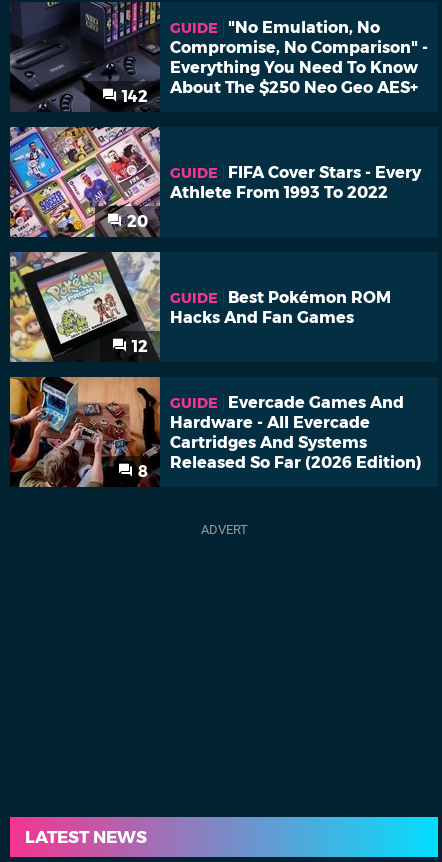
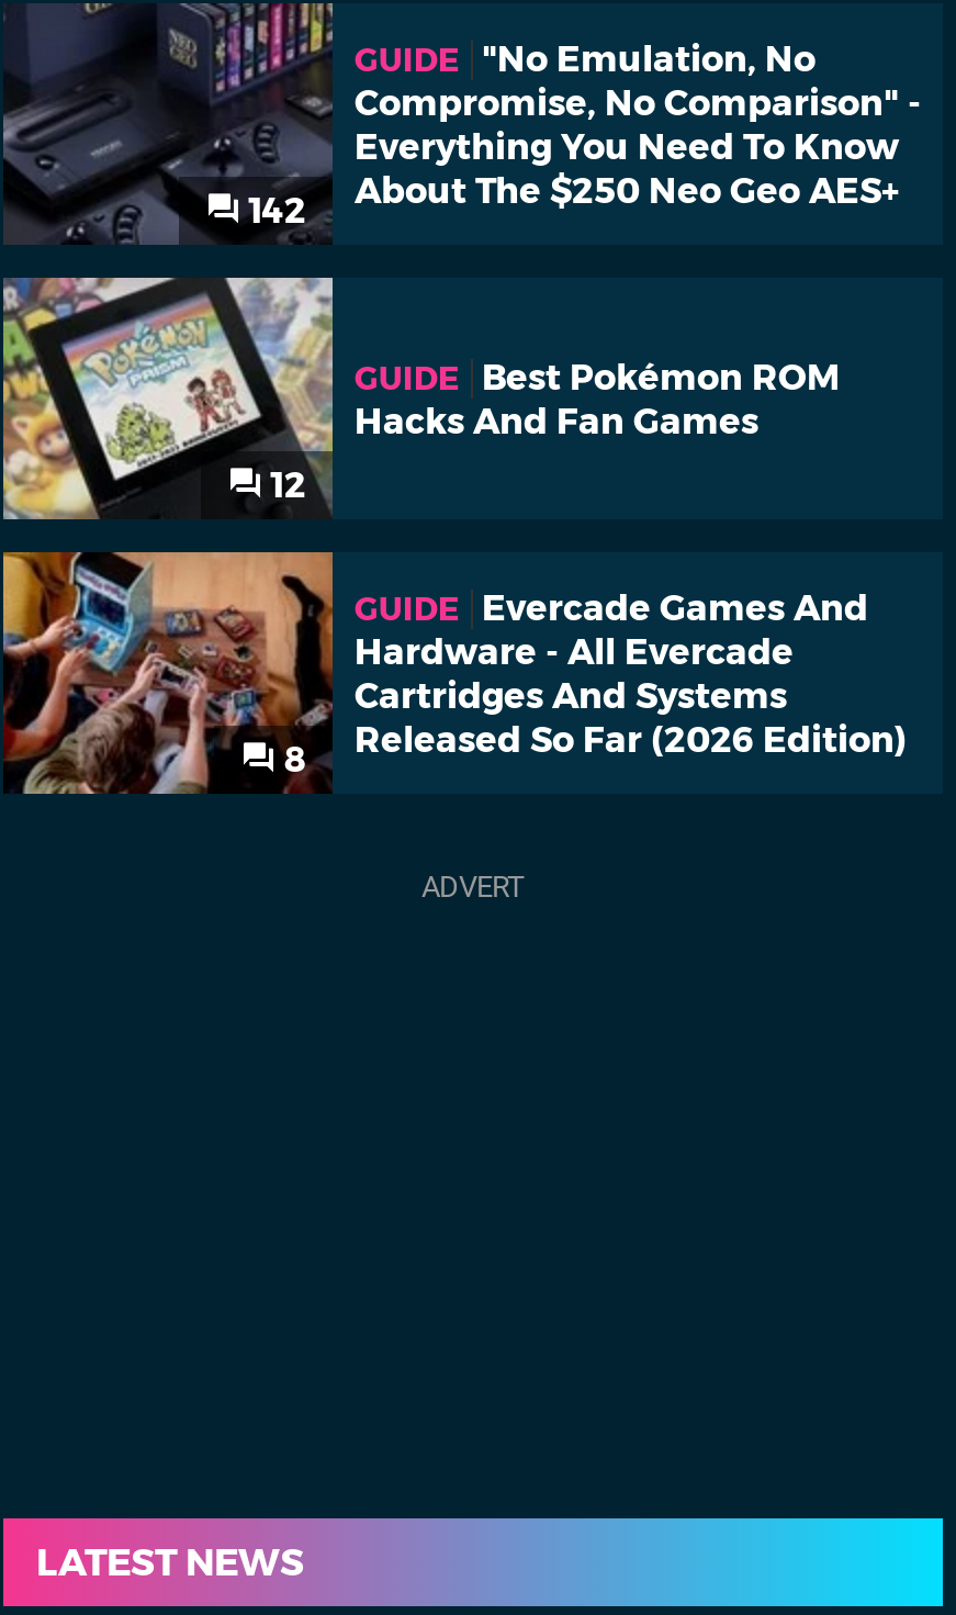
[9,126,160,238] [image] | 20 -> none
[170,163,421,202] GUIDE FIFA Cover Stars - Every | Athlete From 1993 To 2022 -> none

